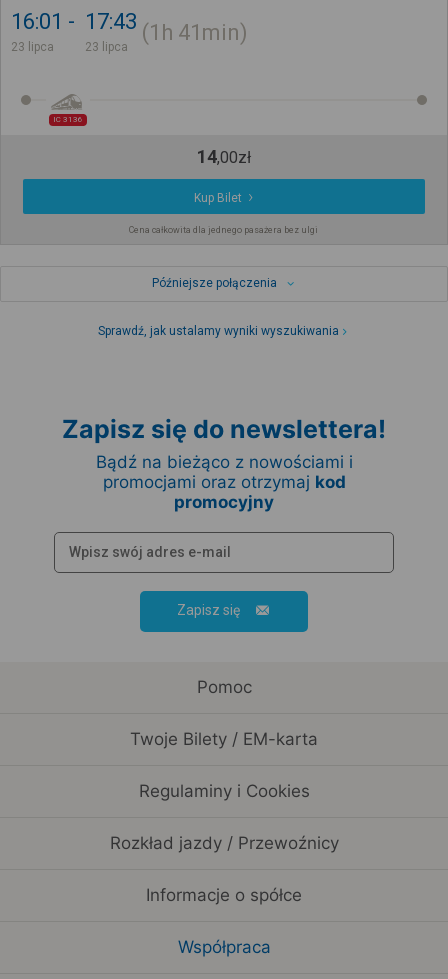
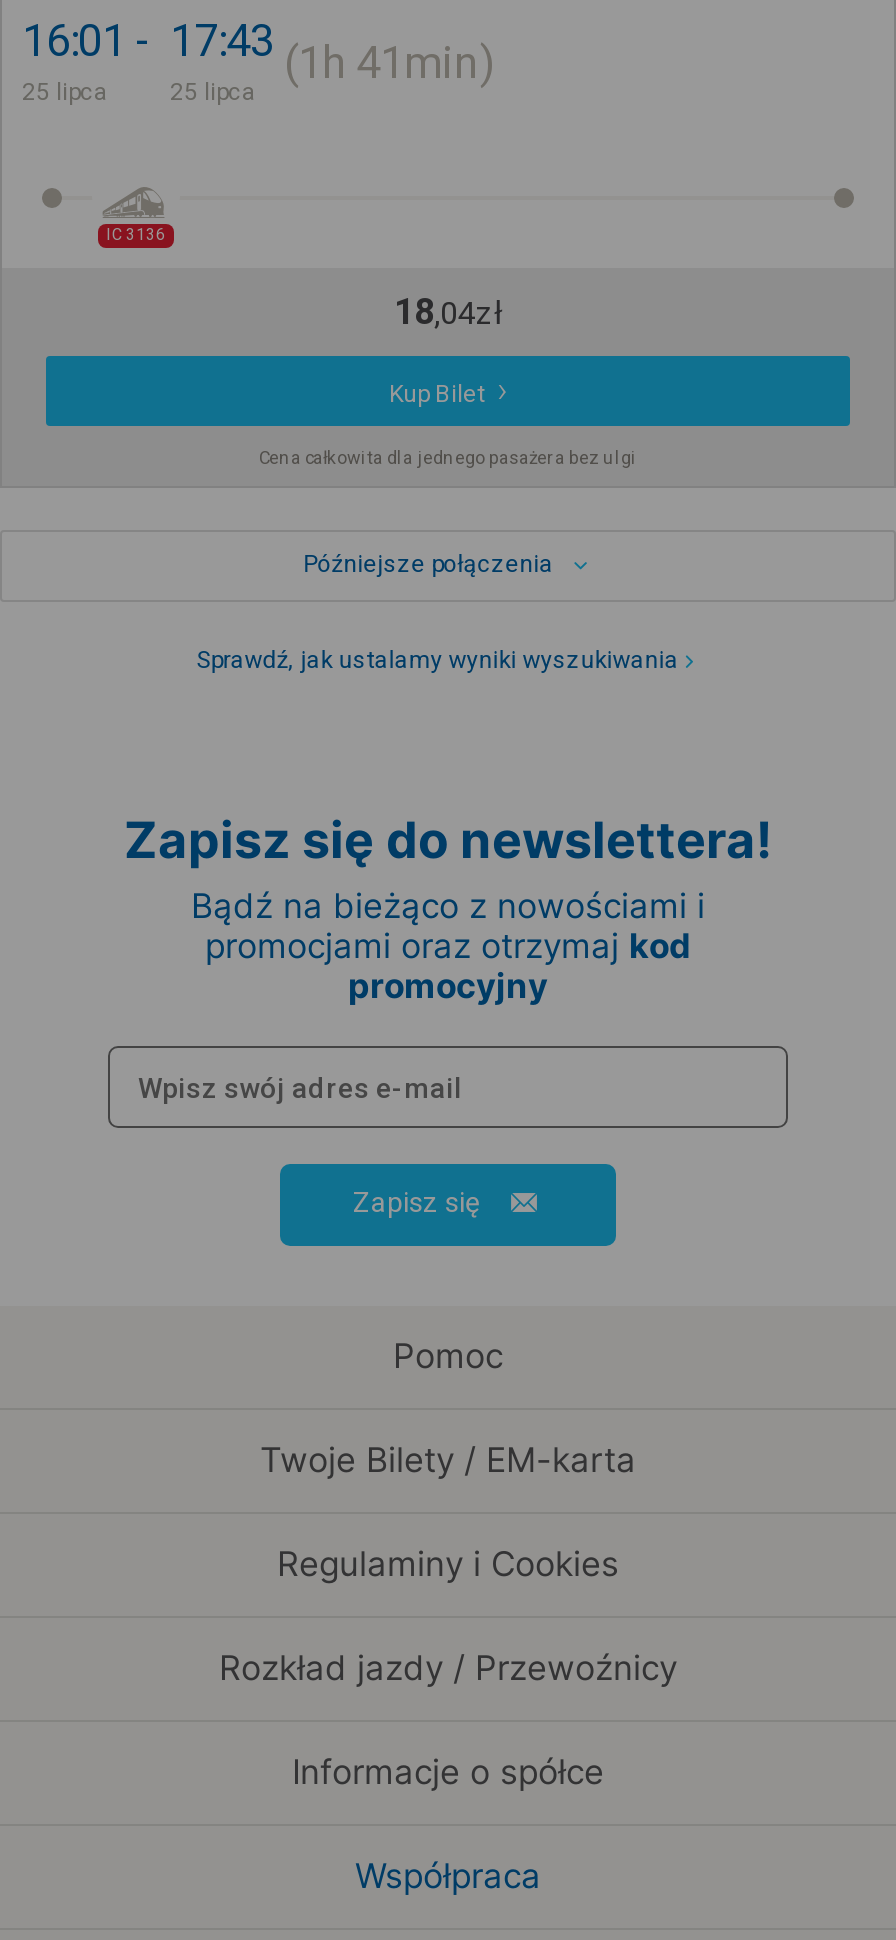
[11,40,54,54] 23 lipca -> [22,77,108,105] 25 lipca
[85,40,128,54] 23 lipca -> [170,77,256,105] 25 lipca
[197,146,251,167] 14, 00zł -> [394,289,502,331] 18, 04zł

